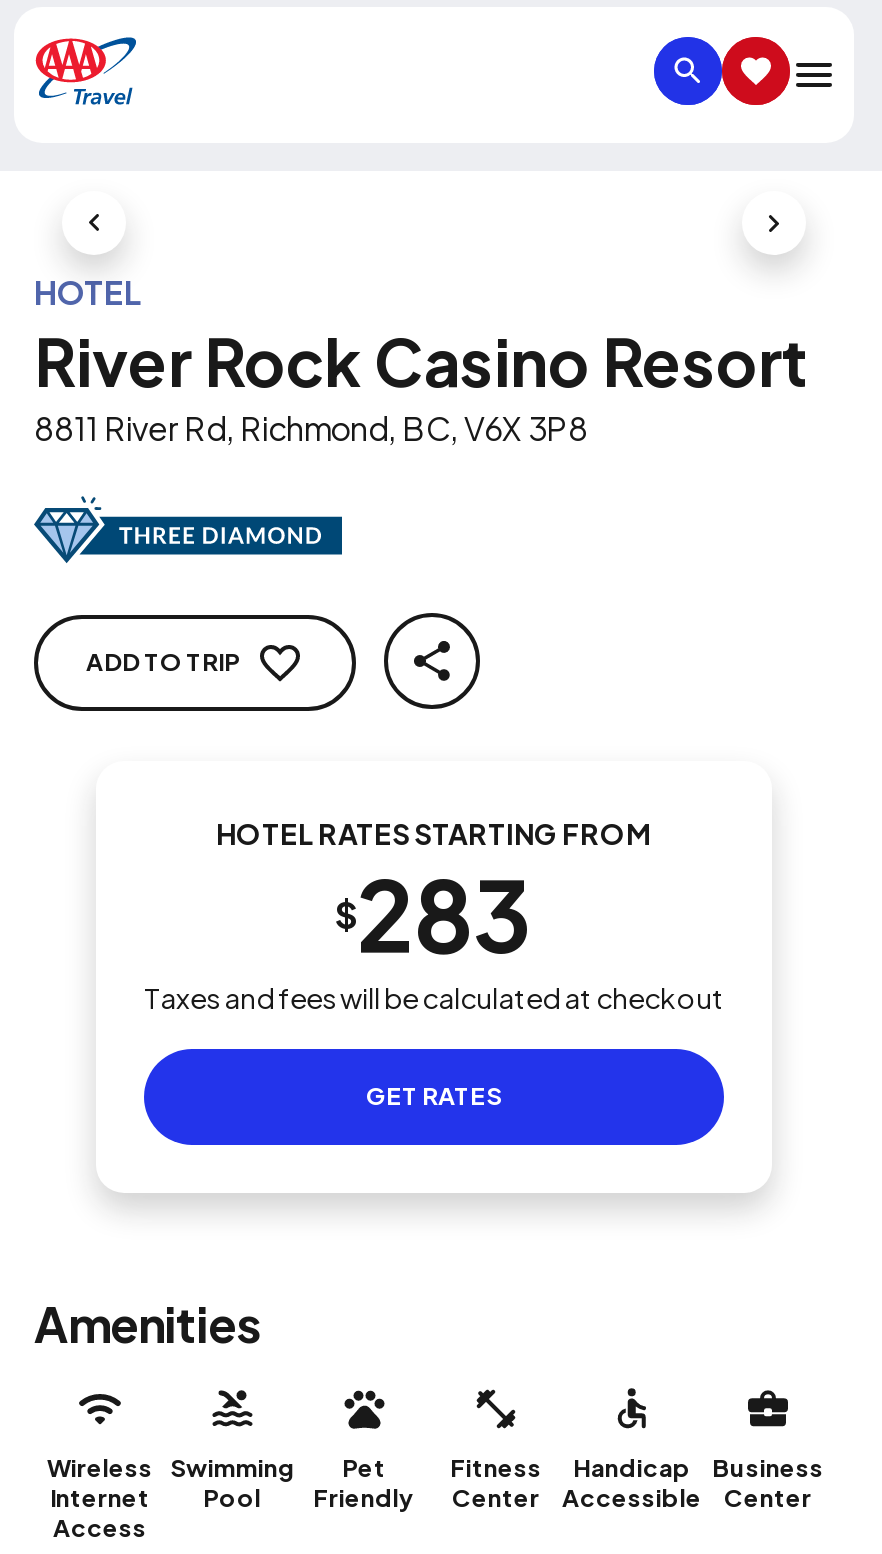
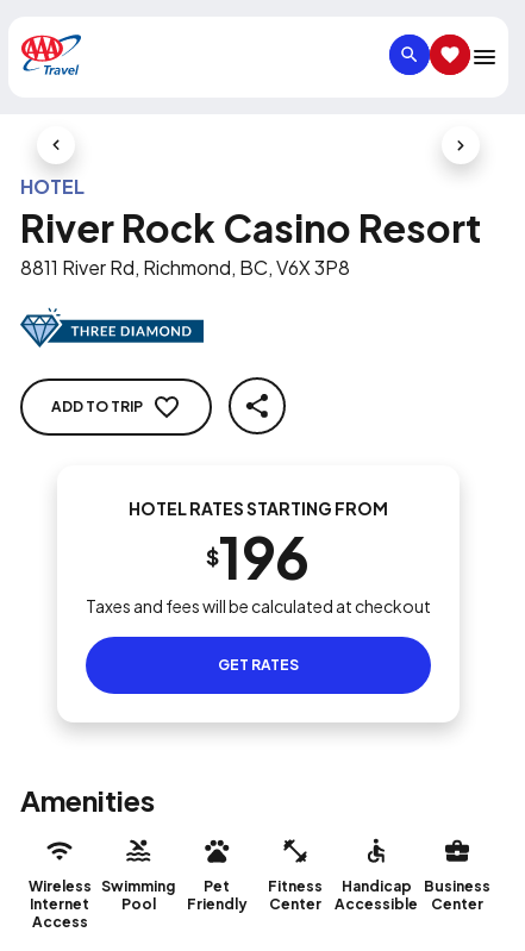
[335,853,533,975] $283 -> [207,520,310,593] $196

